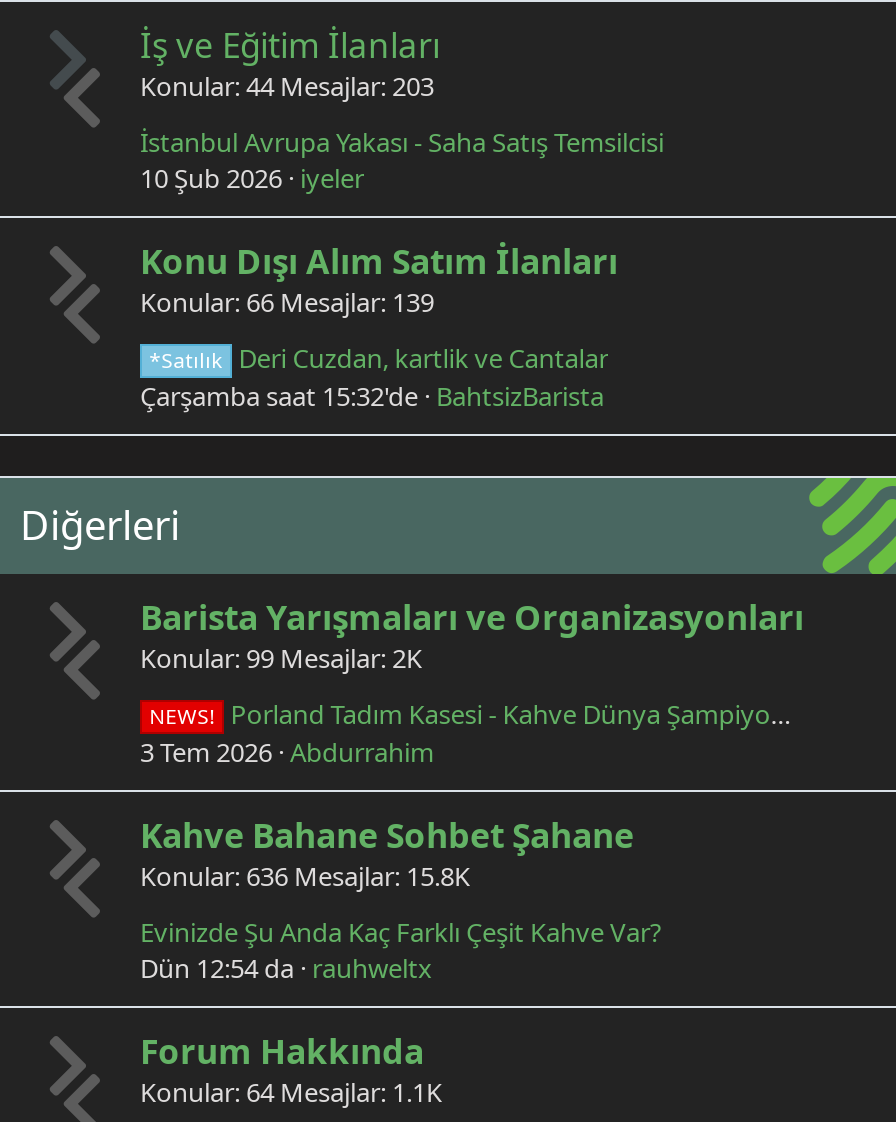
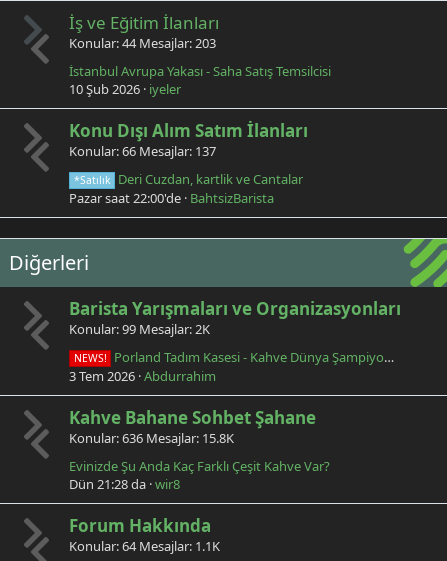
[140,285,434,321] Konular 66 Mesajlar 139 -> [69,142,216,160] Konular 66 Mesajlar 137
[140,379,604,415] Çarşamba saat 15:32'de BahtsizBarista -> [69,189,274,207] Pazar saat 22:00'de BahtsizBarista
[140,951,432,987] Dün 12:54 da rauhweltx -> [69,475,180,493] Dün 21:28 da wir8

